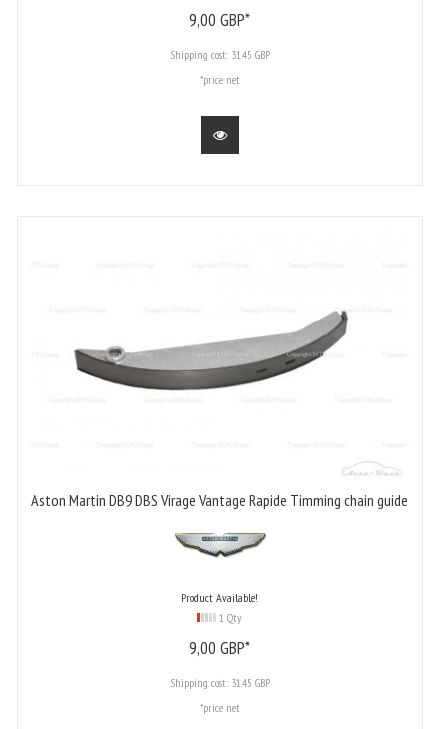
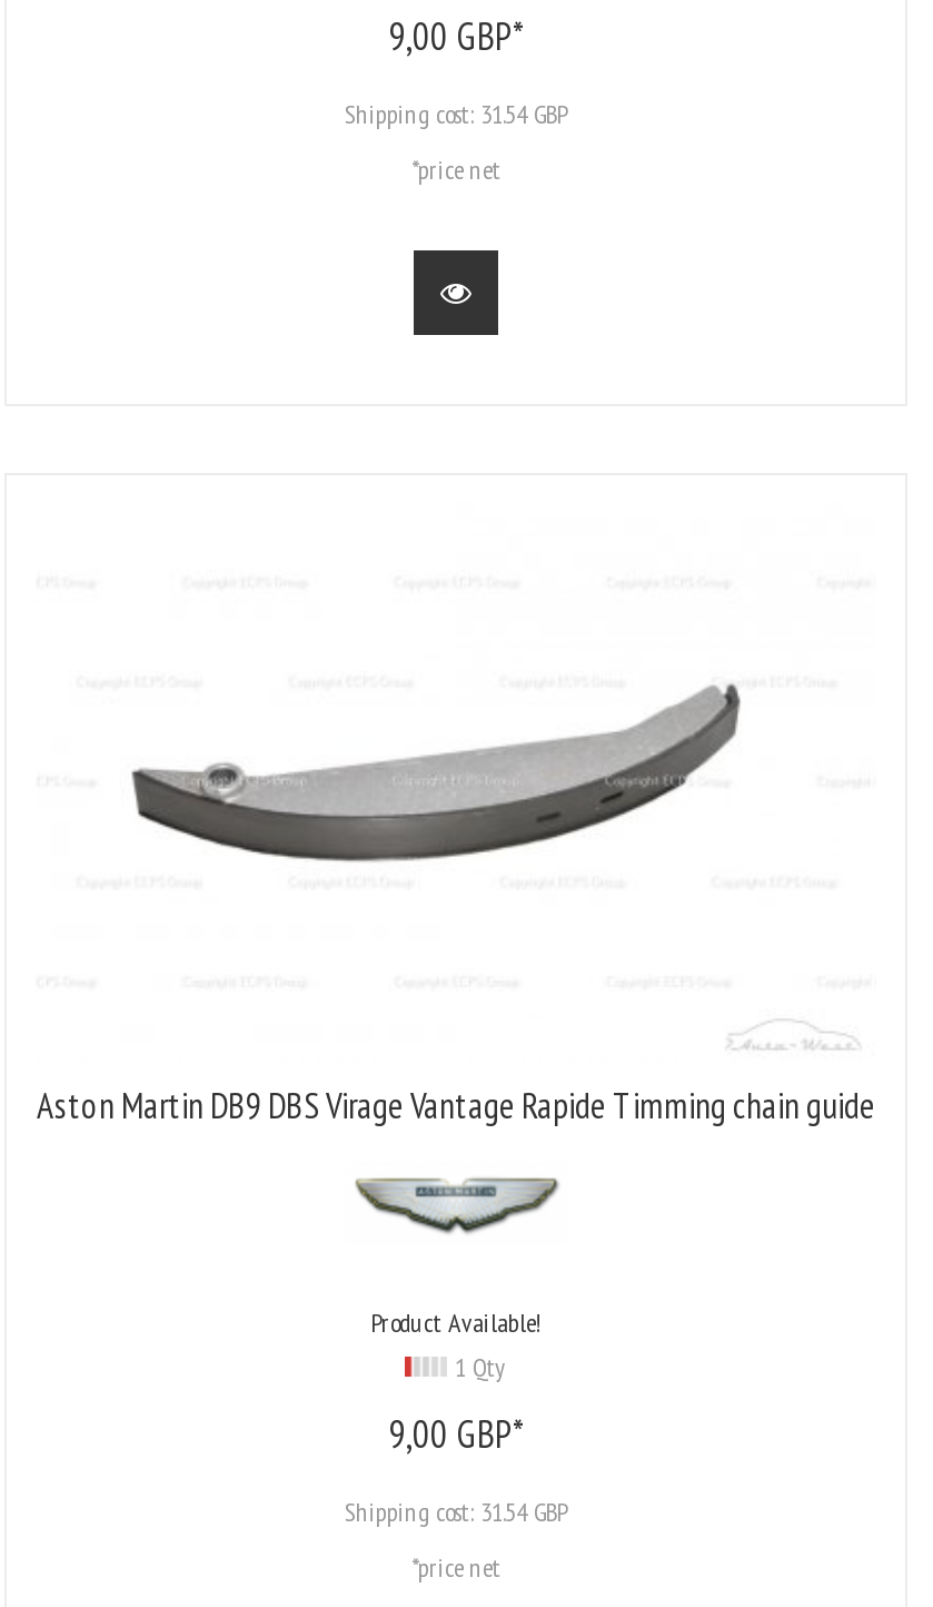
[170,47,270,62] Shipping cost: 31.45 GBP -> [345,96,567,130] Shipping cost: 31.54 GBP
[170,675,270,690] Shipping cost: 31.45 GBP -> [345,1494,567,1528] Shipping cost: 31.54 GBP

